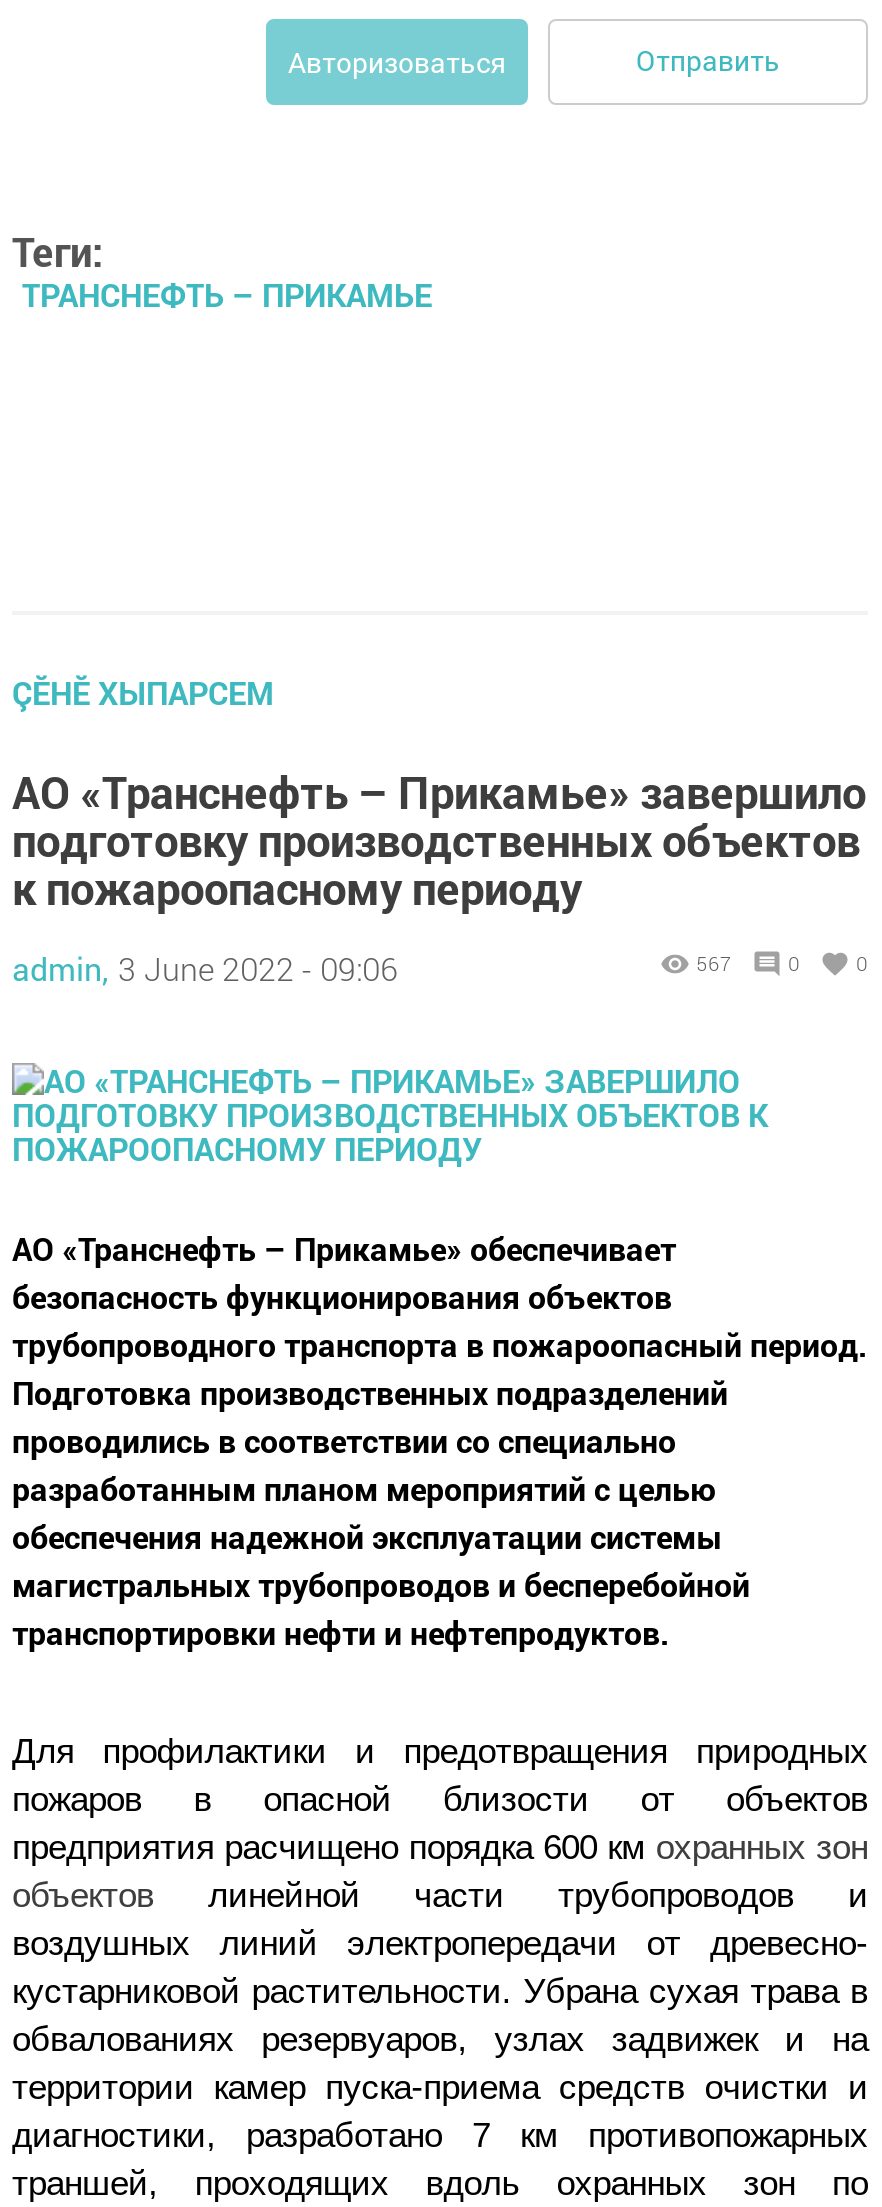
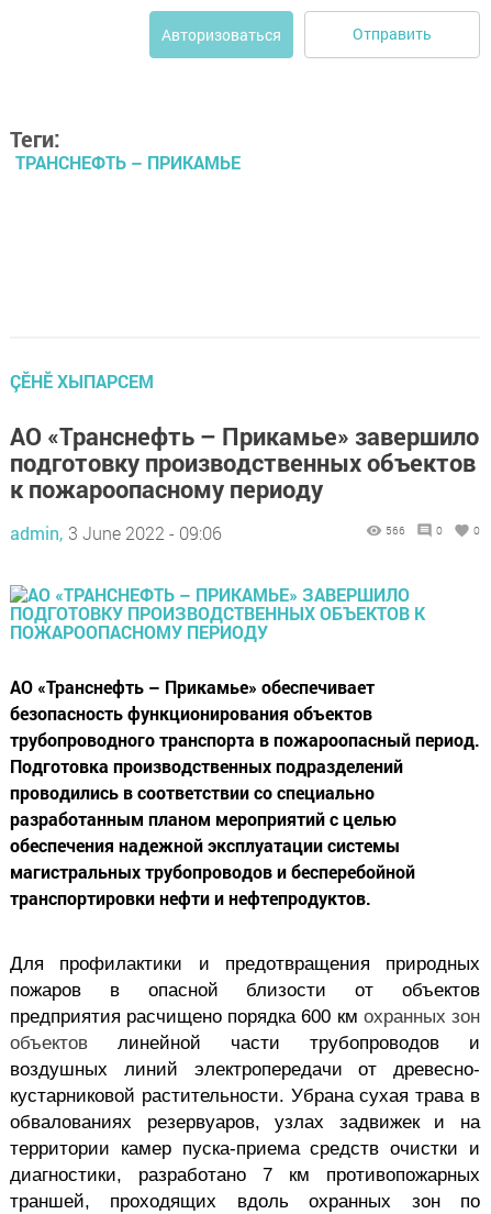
[696,950,732,976] 567 -> [386,523,405,537] 566

